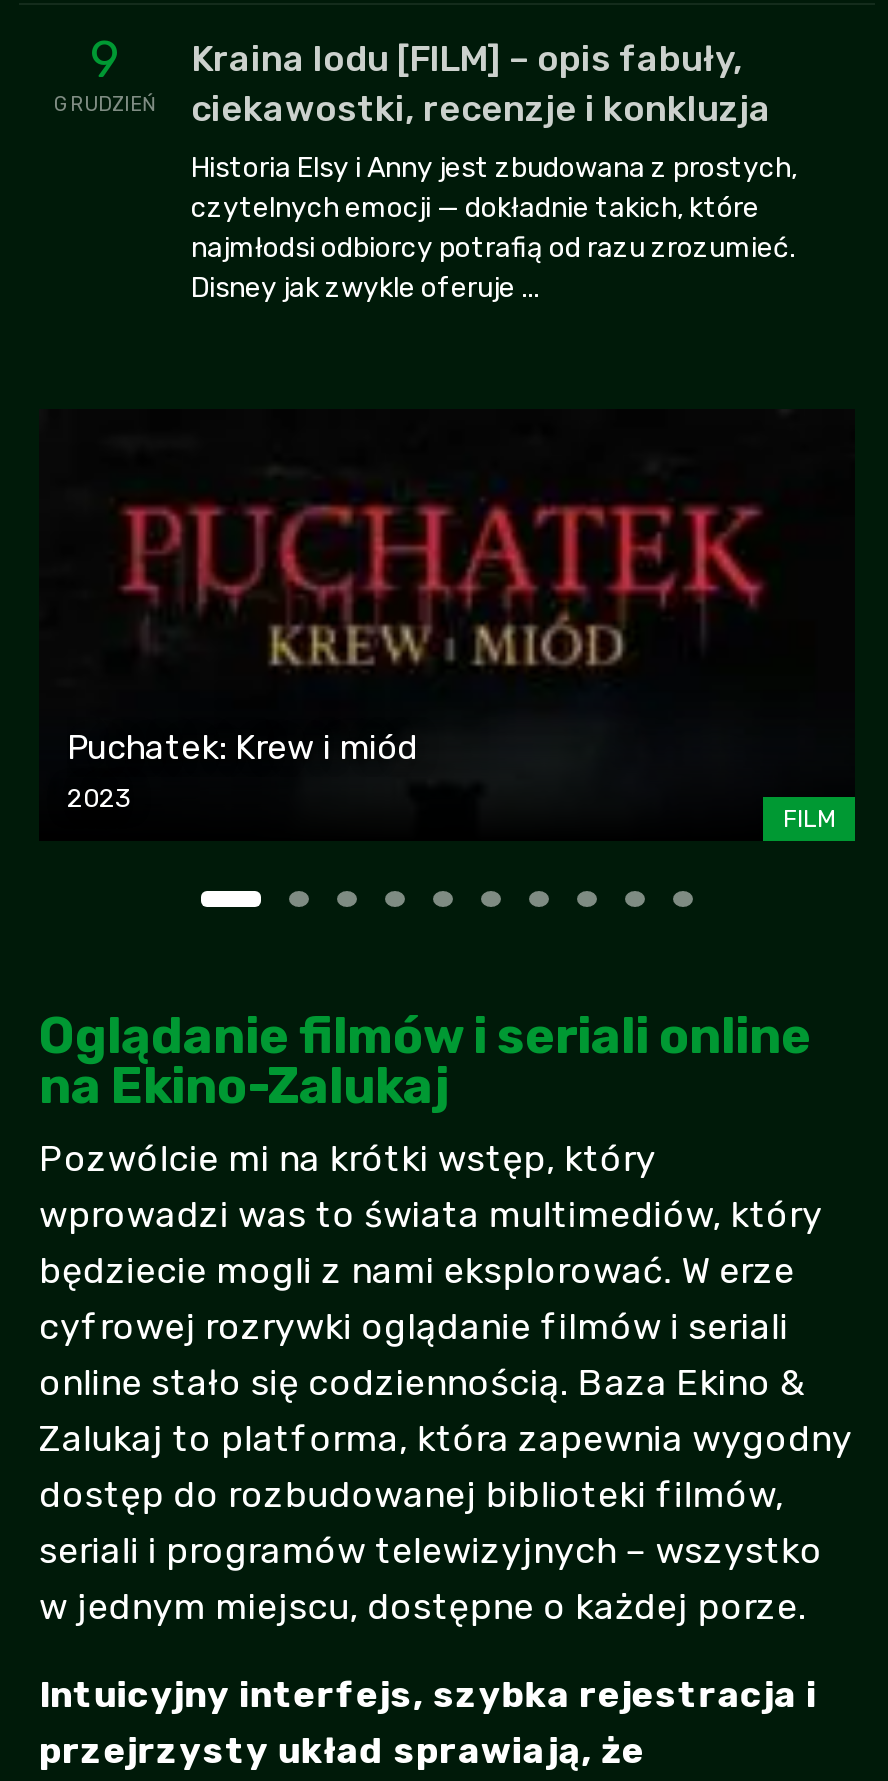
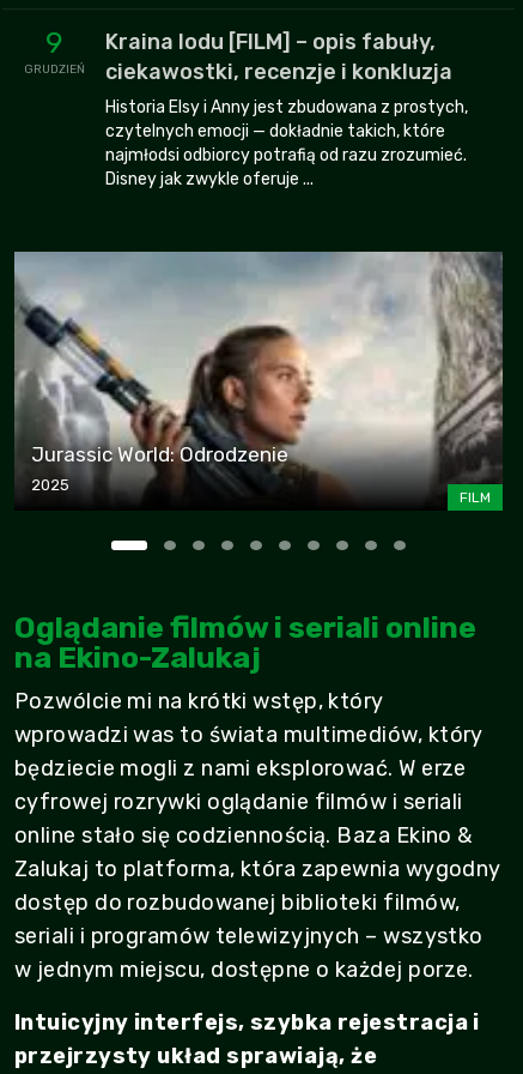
[39,409,855,823] [image] | Puchatek: Krew i miód | 2023 -> [13,251,504,499] [image] | Jurassic World: Odrodzenie | 2025

